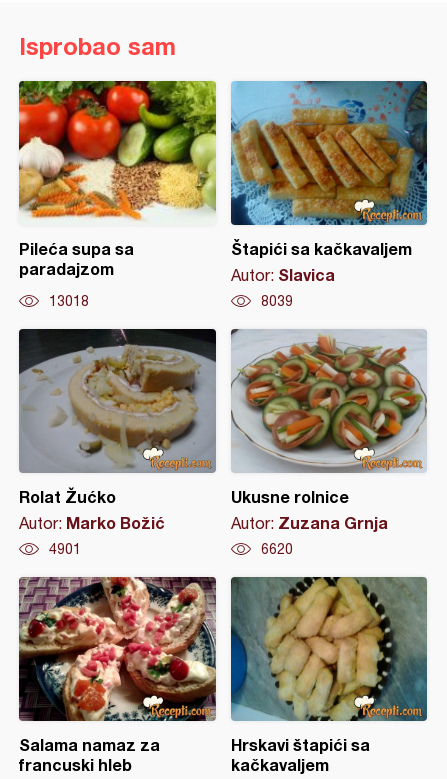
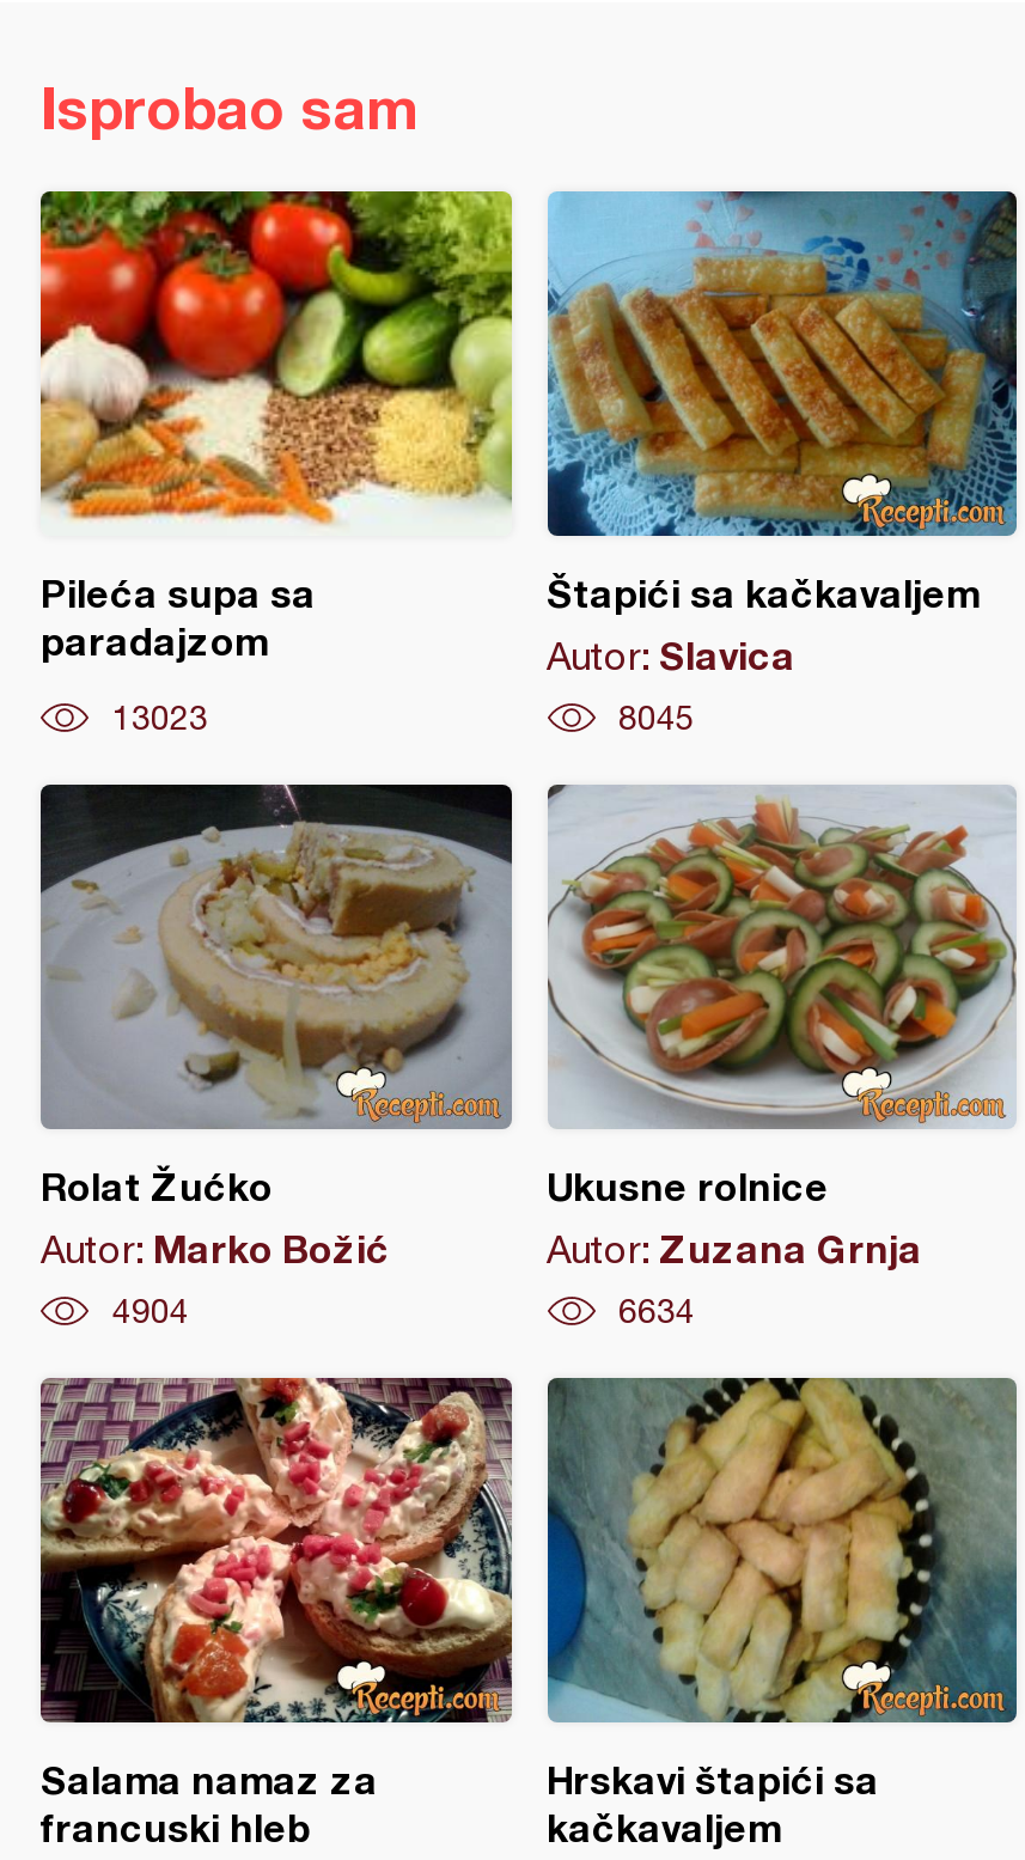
[49,293,89,309] 13018 -> [112,698,208,736] 13023
[260,293,292,309] 8039 -> [618,698,695,736] 8045
[49,541,81,557] 4901 -> [112,1291,189,1330] 4904
[260,541,292,557] 6620 -> [618,1291,695,1330] 6634

